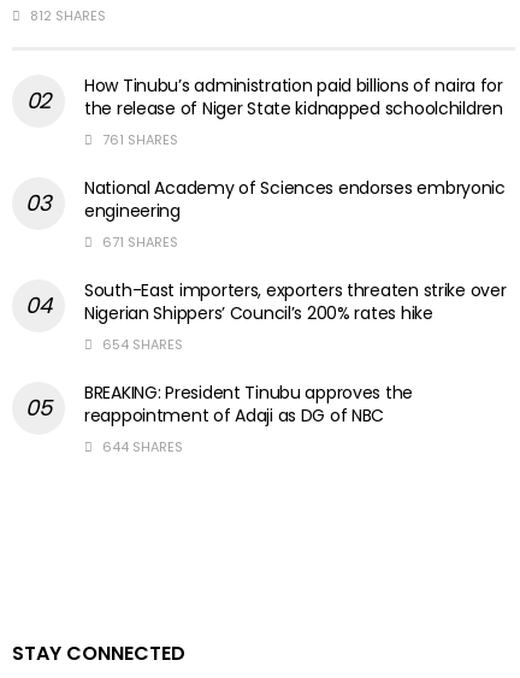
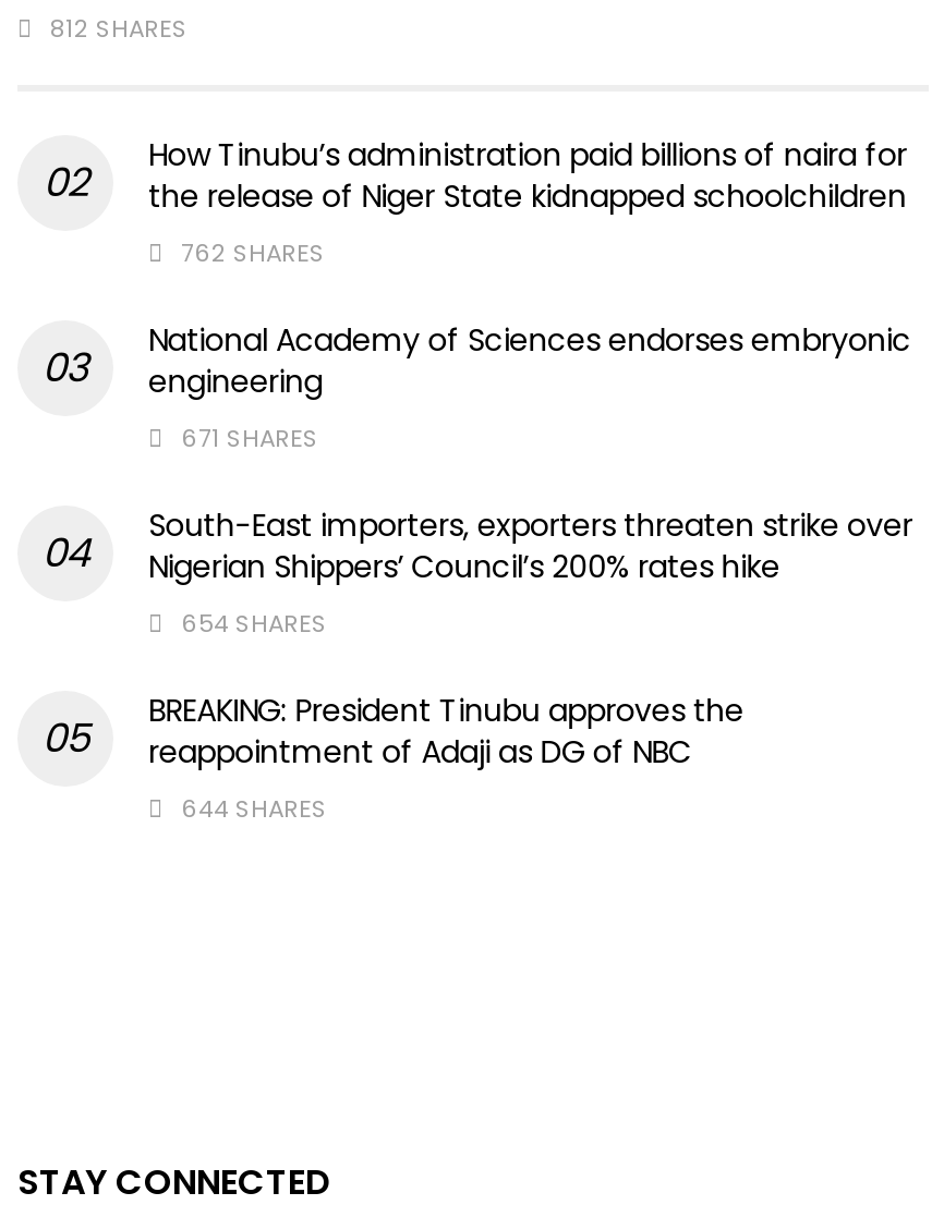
[99,130,178,149] 761 SHARES -> [174,235,325,270] 762 SHARES

